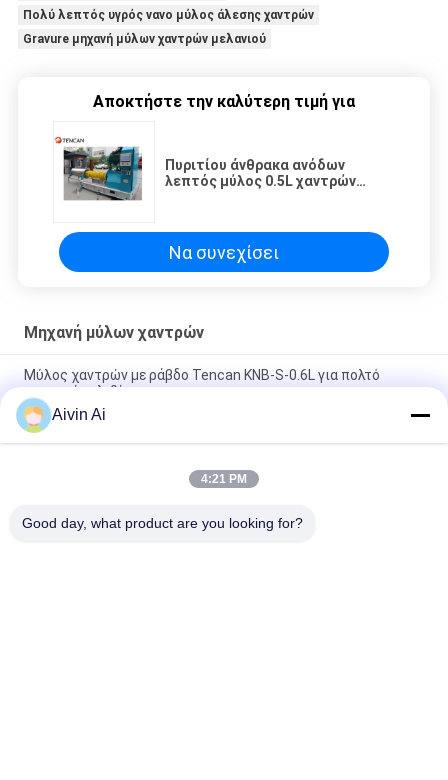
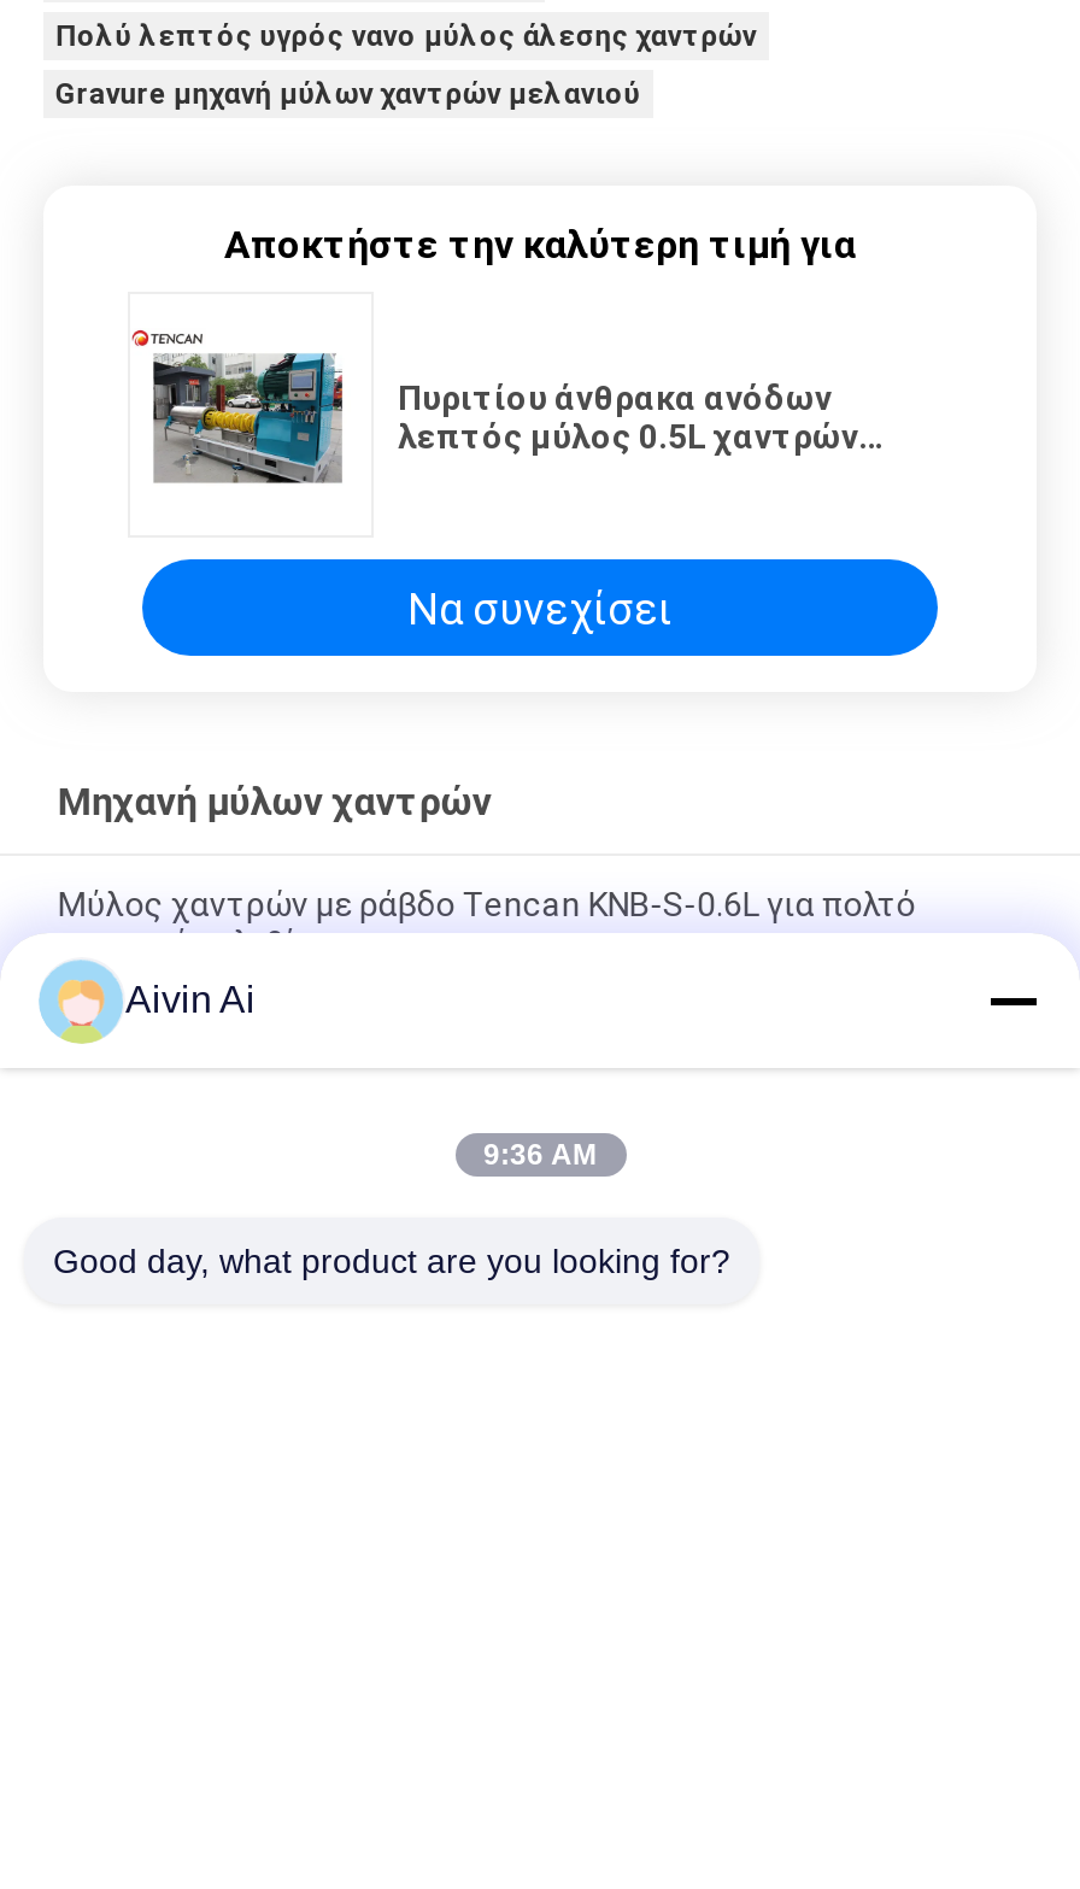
[201,472,247,486] 4:21 PM -> [483,1138,597,1172] 9:36 AM

